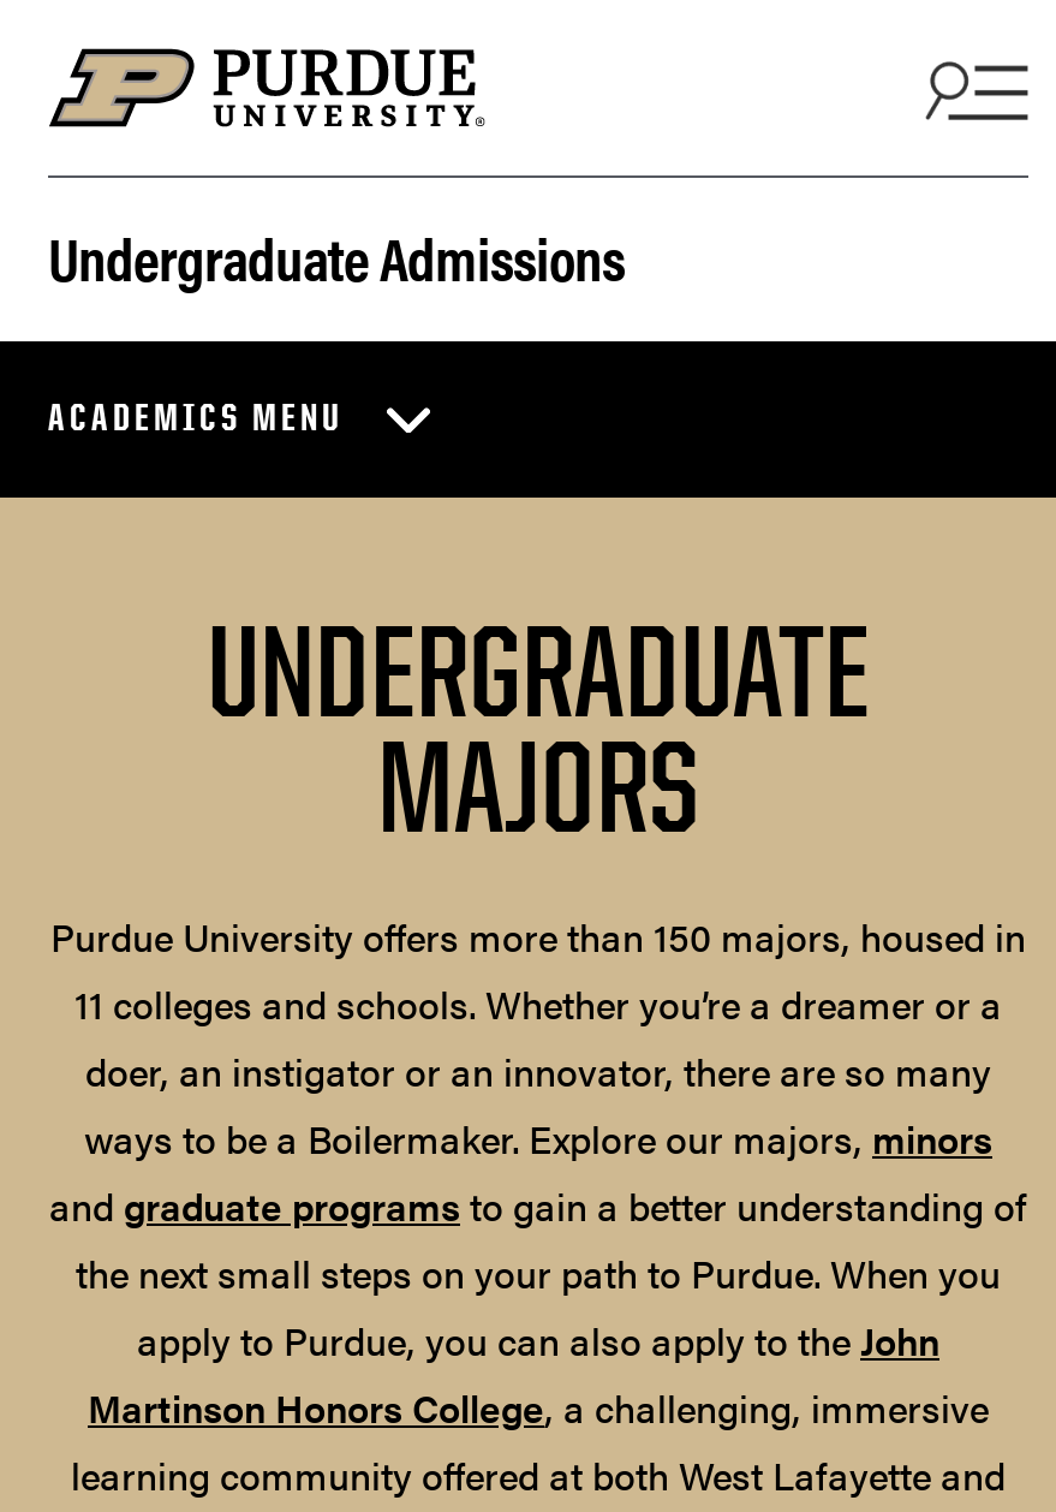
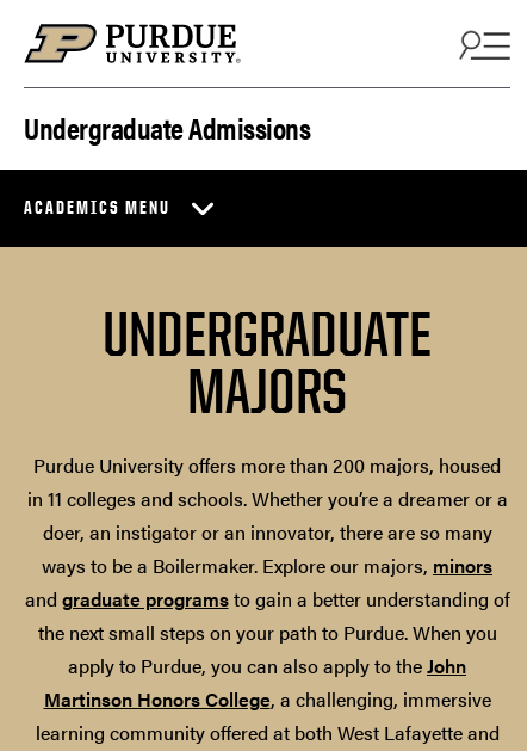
[50,909,1026,1032] Purdue University offers more than 150 majors, housed in | 11 colleges and schools. Whether you’re a dreamer or a -> [27,452,507,512] Purdue University offers more than 200 majors, housed | in 11 colleges and schools. Whether you’re a dreamer or a

